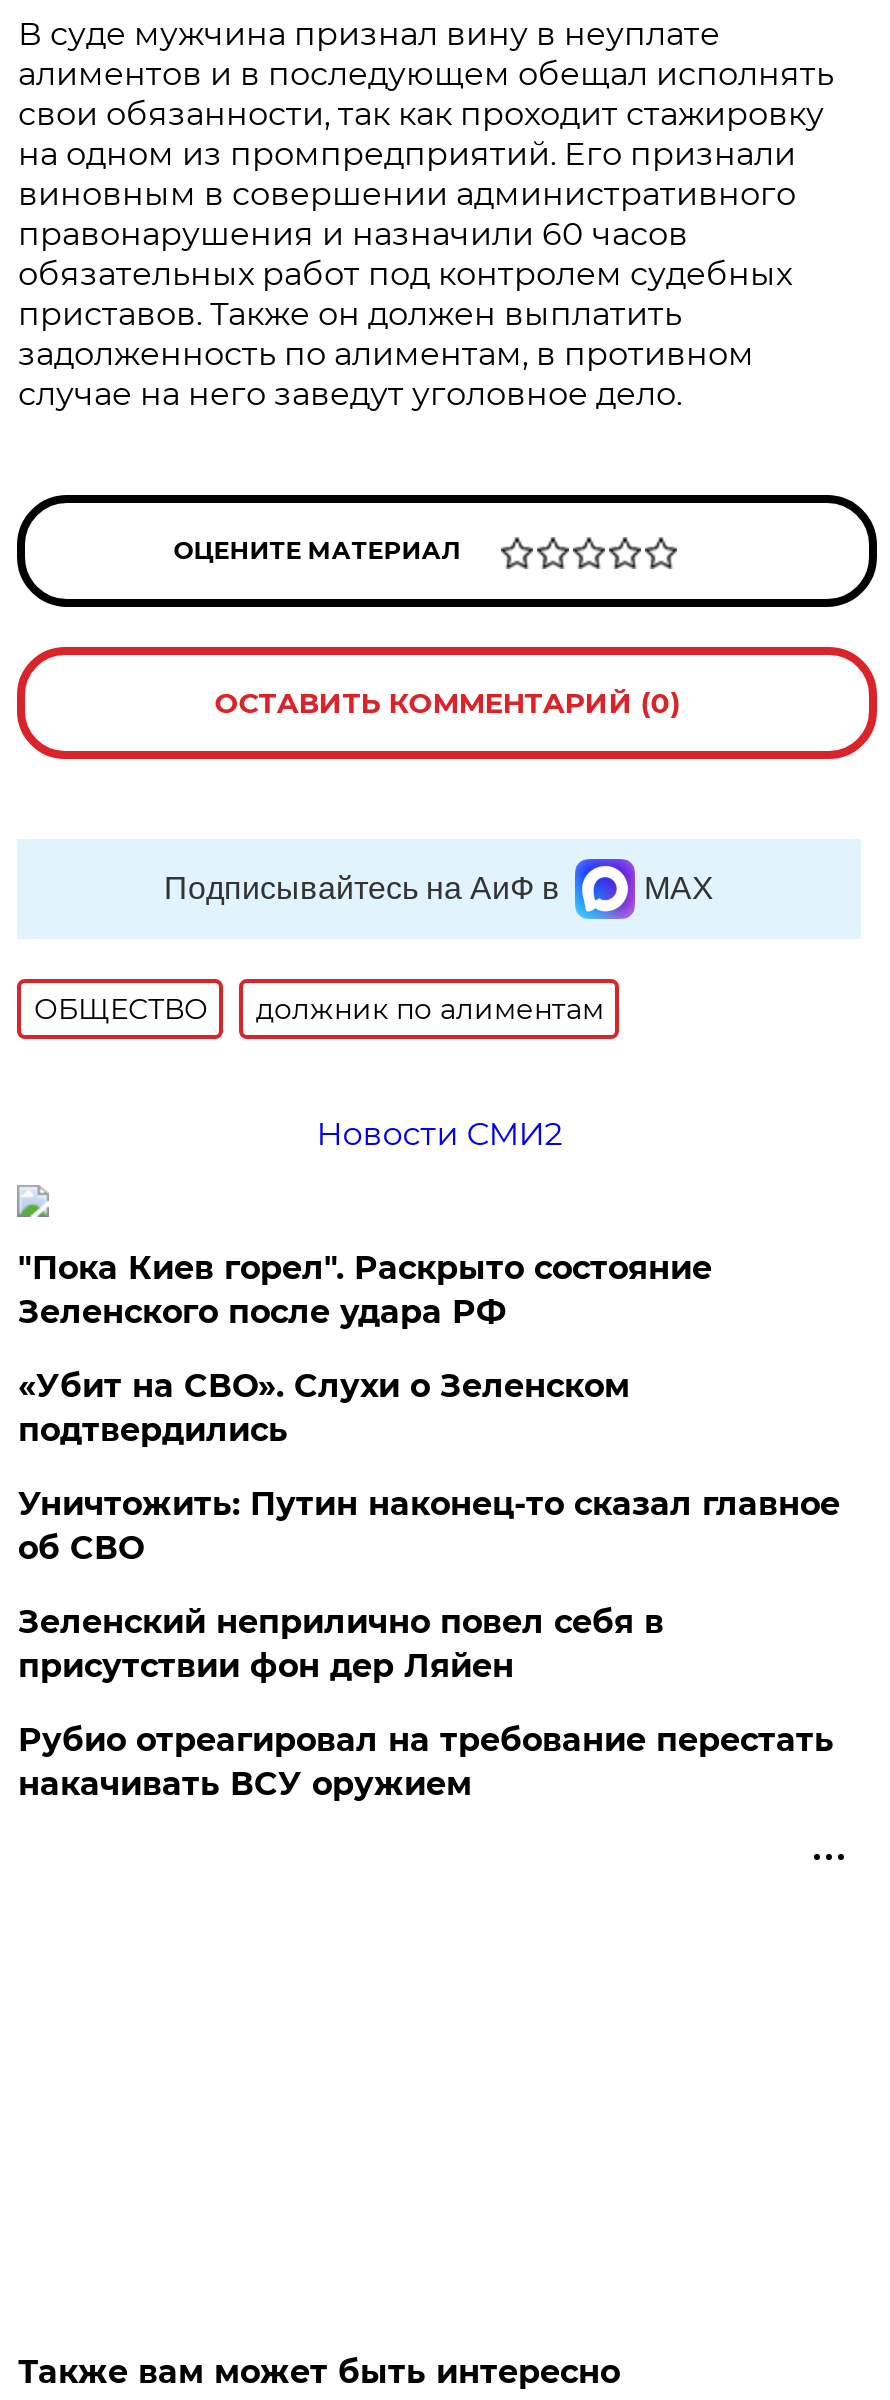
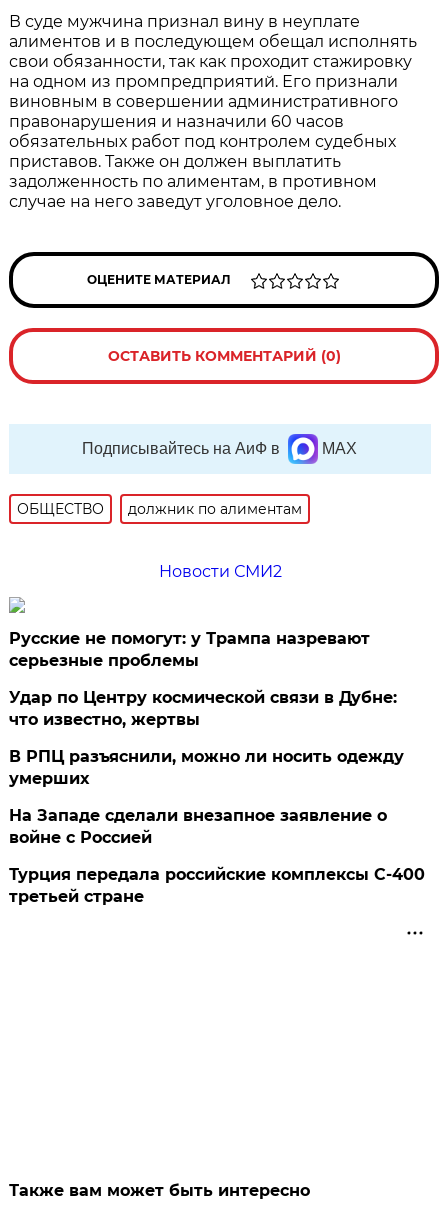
[18,1249,712,1331] "Пока Киев горел". Раскрыто состояние | Зеленского после удара РФ -> [9,629,370,670] Русские не помогут: у Трампа назревают | серьезные проблемы
[18,1367,630,1449] «Убит на СВО». Слухи о Зеленском | подтвердились -> [9,688,397,729] Удар по Центру космической связи в Дубне: | что известно, жертвы
[18,1485,840,1567] Уничтожить: Путин наконец-то сказал главное | об СВО -> [9,747,404,788] В РПЦ разъяснили, можно ли носить одежду | умерших
[18,1603,664,1685] Зеленский неприлично повел cебя в | присутствии фон дер Ляйен -> [9,806,387,847] На Западе сделали внезапное заявление о | войне с Россией
[18,1721,834,1803] Рубио отреагировал на требование перестать | накачивать ВСУ оружием -> [9,865,425,906] Турция передала российские комплексы С-400 | третьей стране

